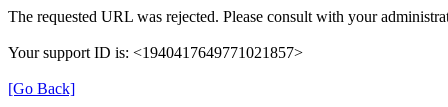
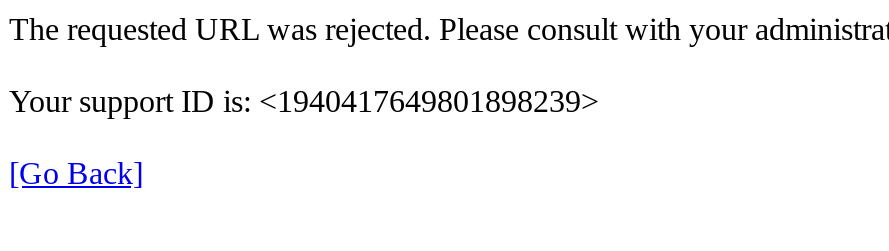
[8,44,303,61] Your support ID is: <1940417649771021857> -> [9,84,599,118] Your support ID is: <1940417649801898239>

